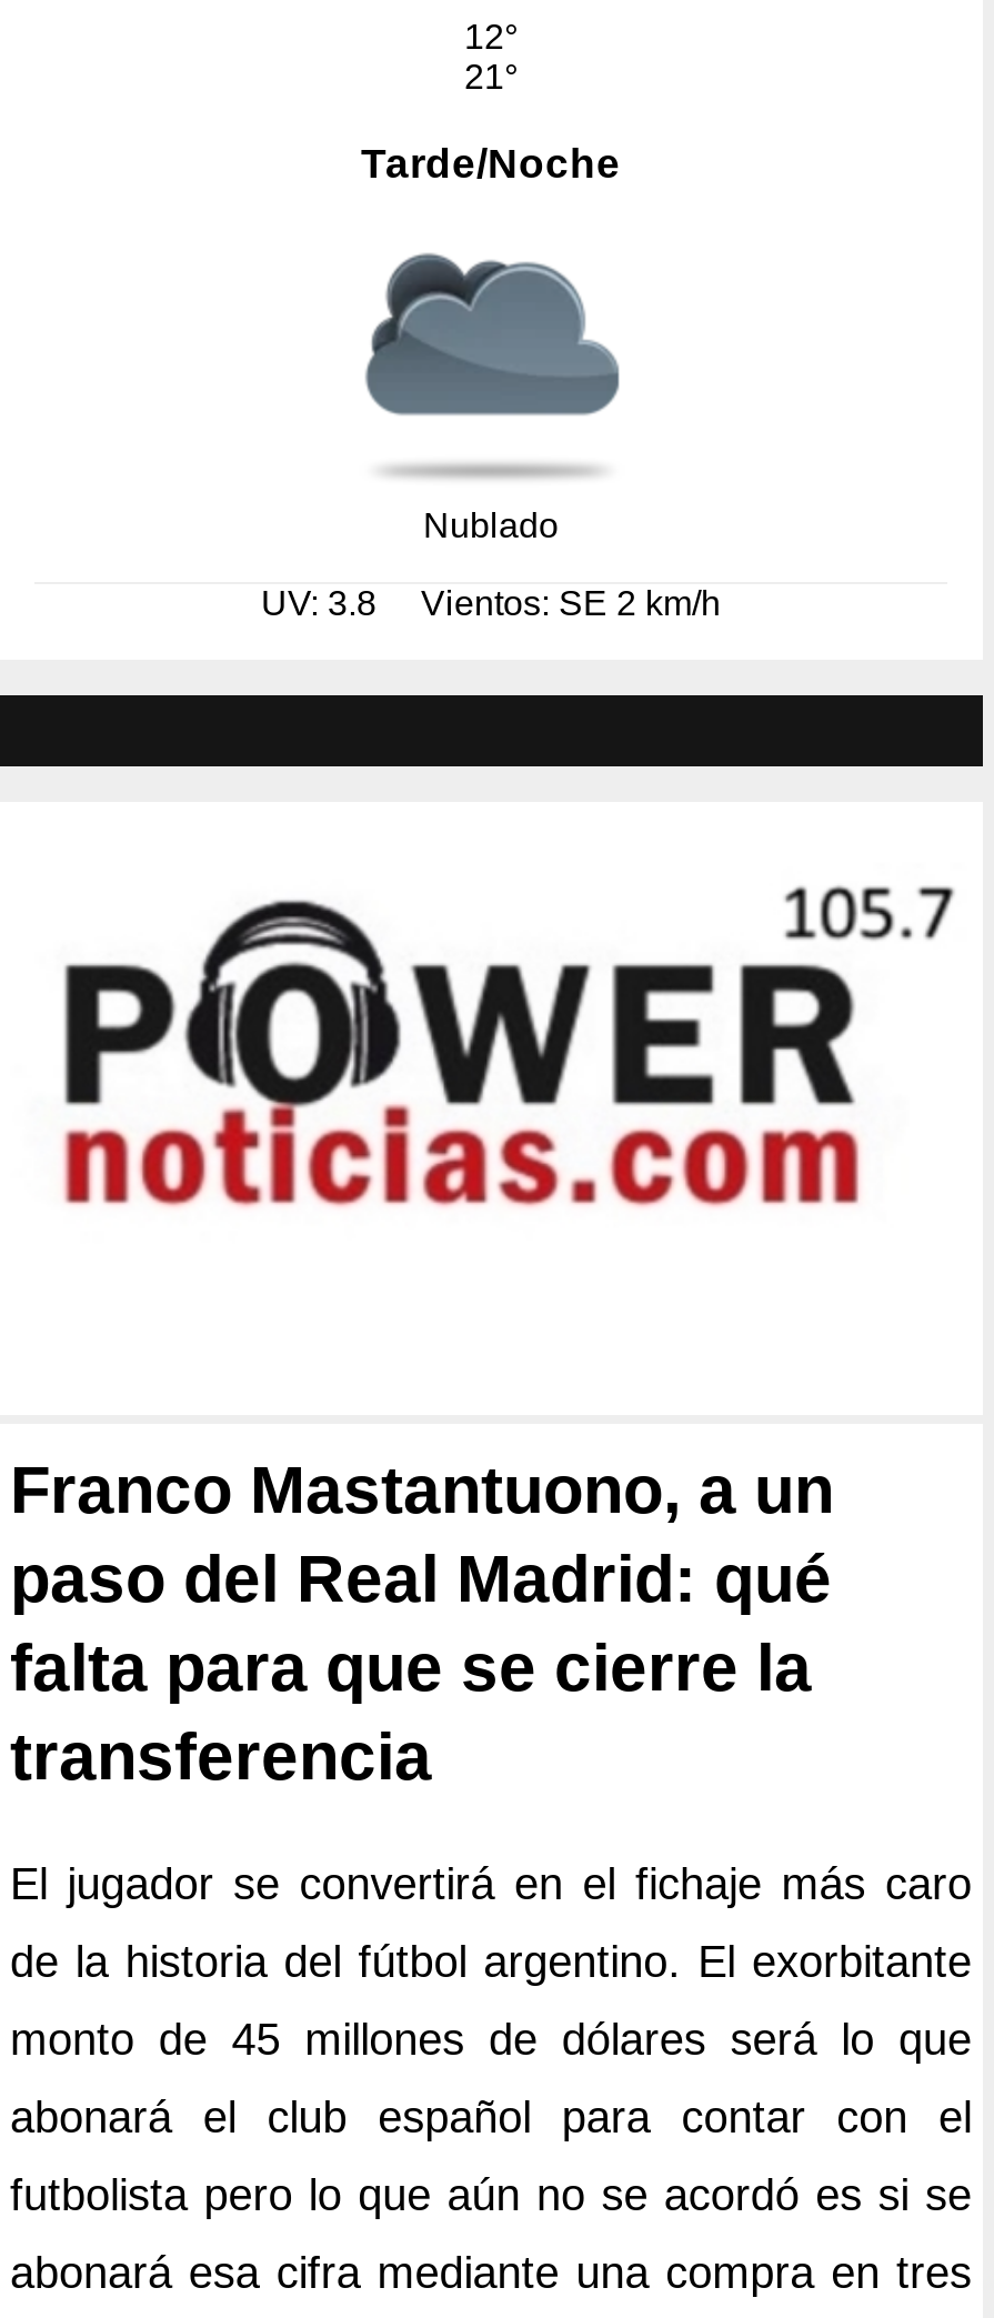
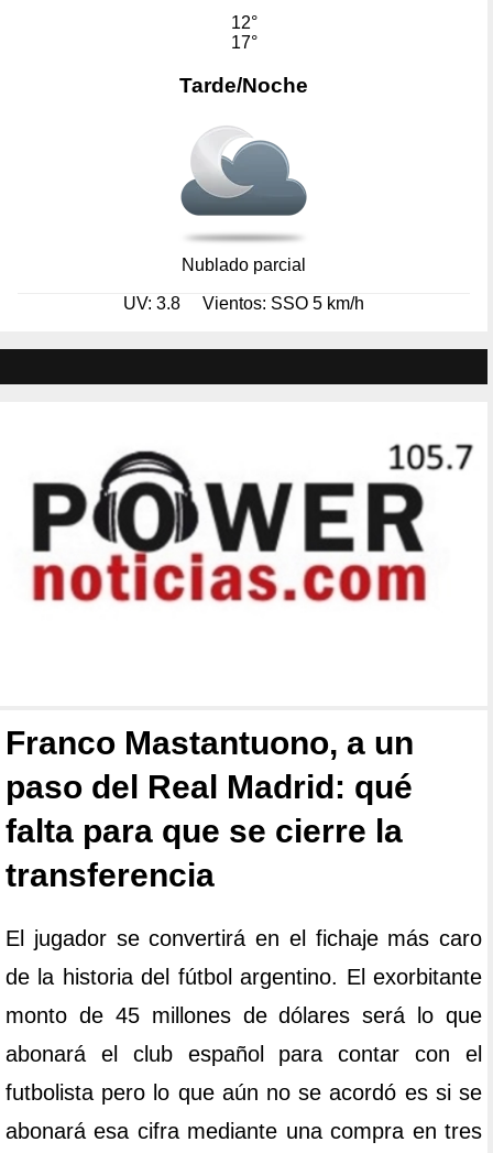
[464,58,518,96] 21° -> [231,33,257,52] 17°
[365,253,621,543] [image] | Nublado -> [180,131,307,274] [image] | Nublado parcial
[261,583,721,621] UV: 3.8 Vientos: SE 2 km/h -> [123,294,364,312] UV: 3.8 Vientos: SSO 5 km/h

